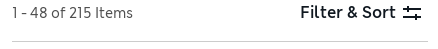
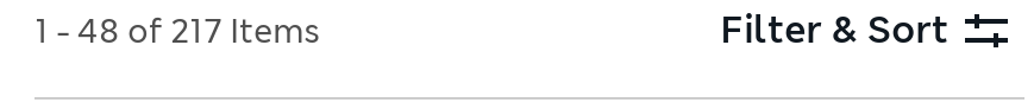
[12,3,133,21] 1 - 48 of 215 Items -> [35,8,320,51] 1 - 48 of 217 Items

